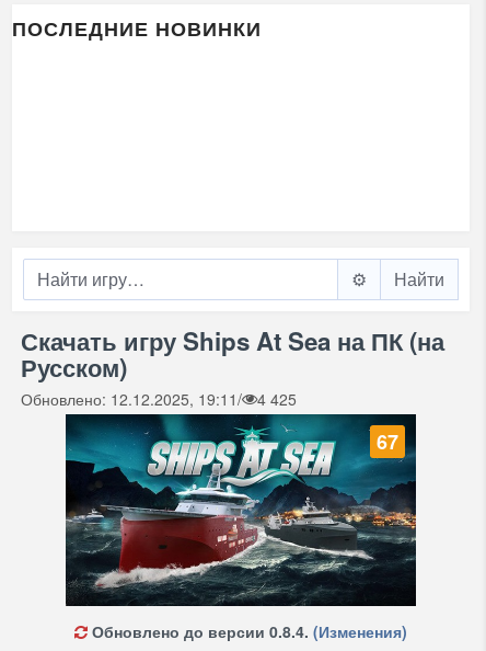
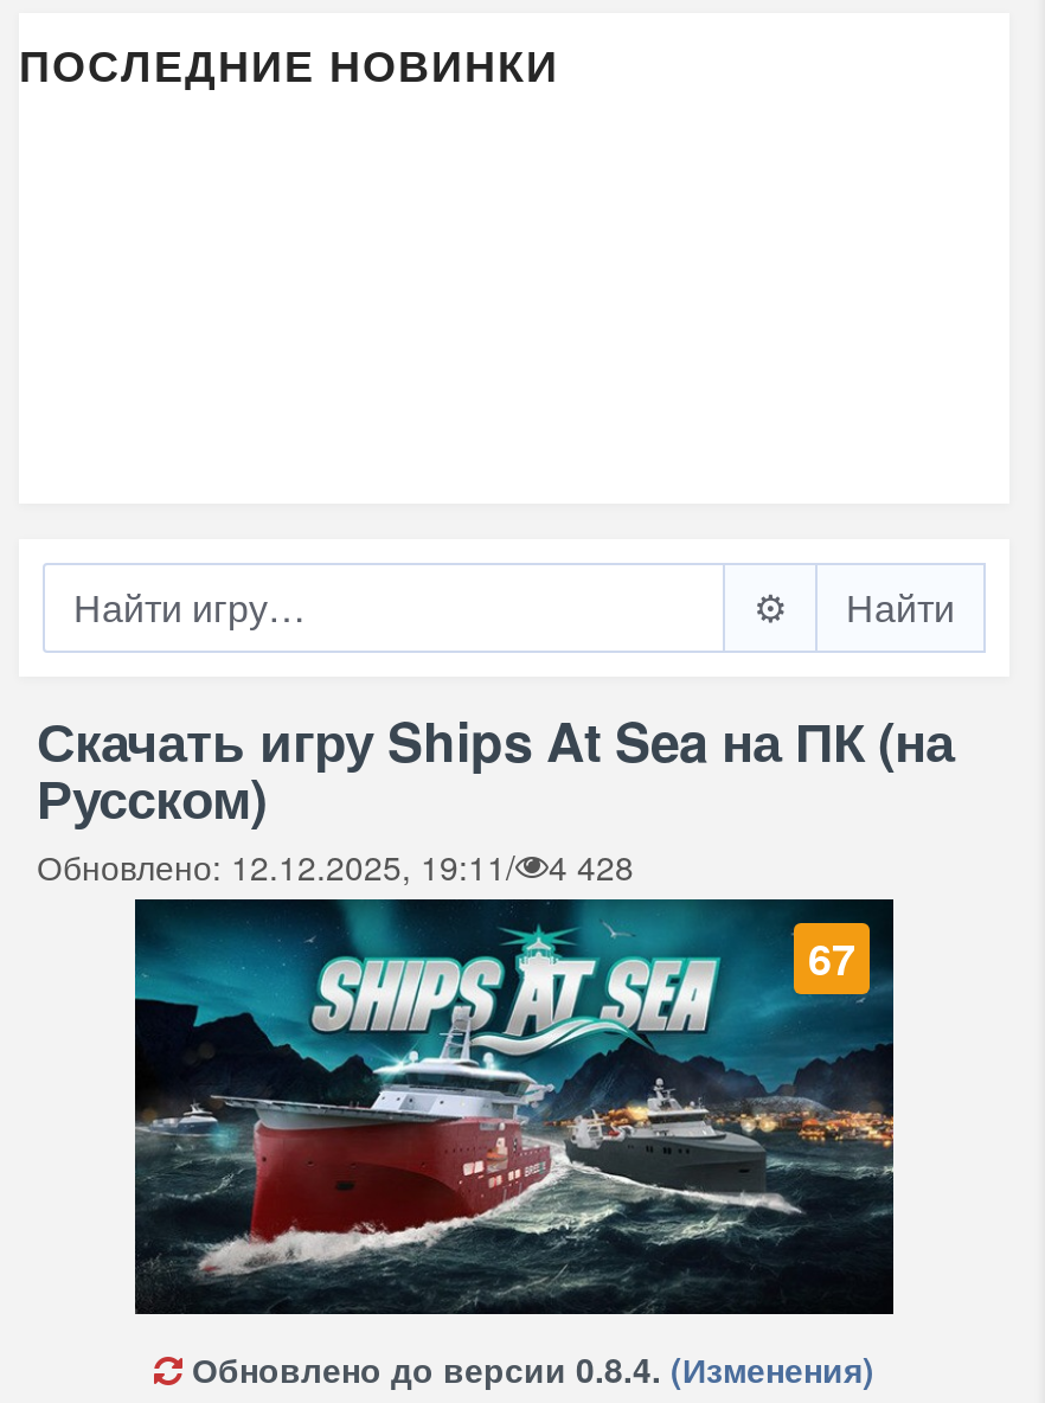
[20,388,296,410] Обновлено: 12.12.2025, 19:11/ 4 425 -> [37,843,634,890] Обновлено: 12.12.2025, 19:11/ 4 428

